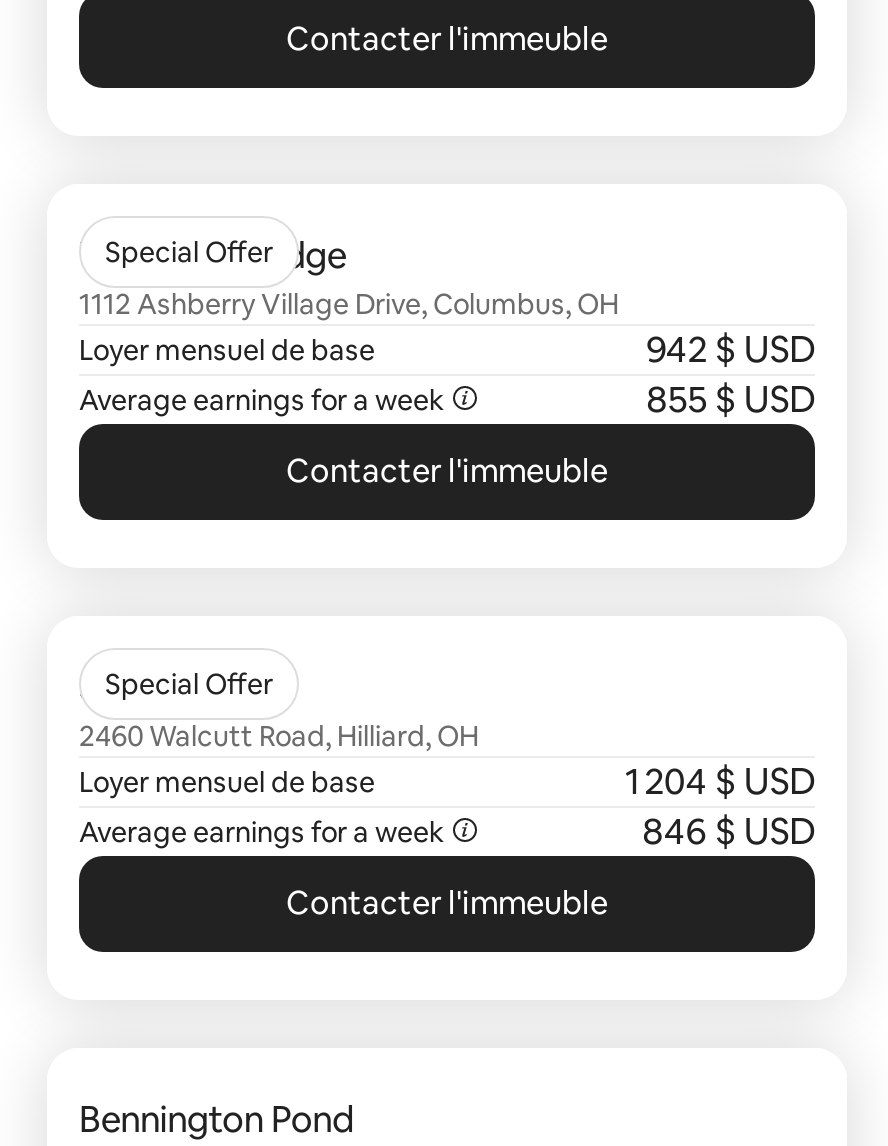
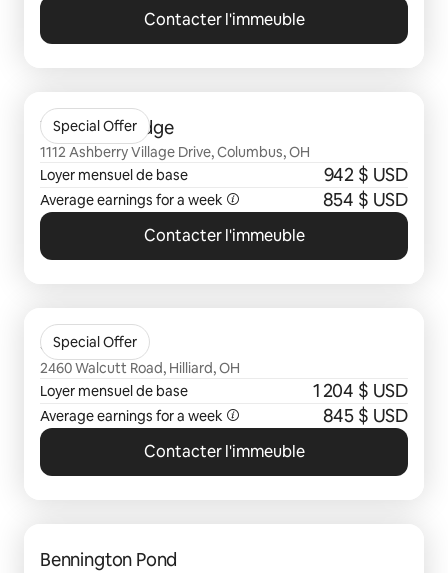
[646,376,815,422] 855 $ USD -> [323,188,408,211] 854 $ USD
[642,808,815,854] 846 $ USD -> [323,404,408,427] 845 $ USD

